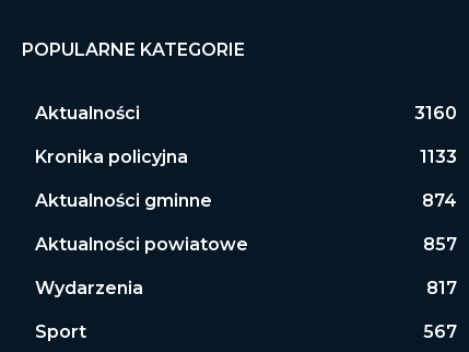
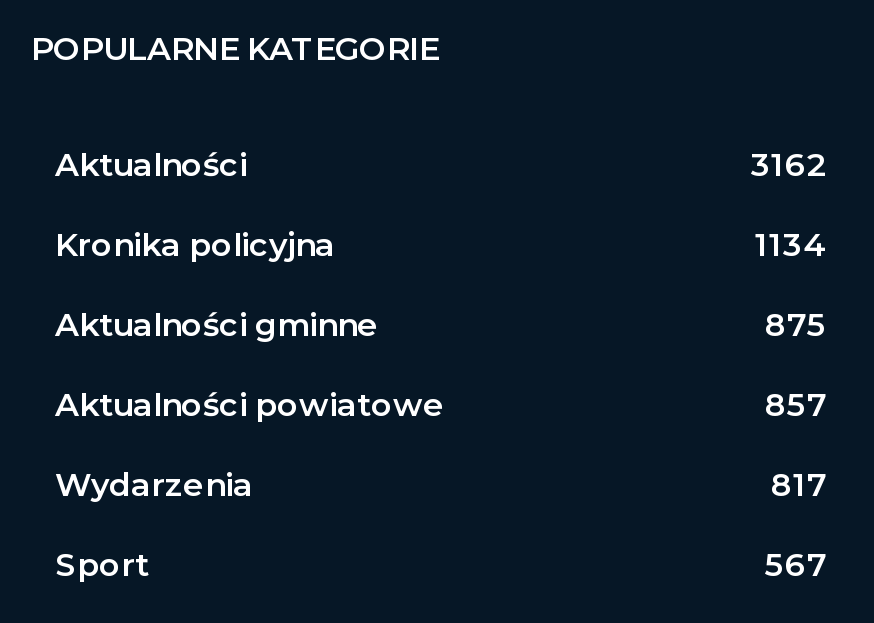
[414,103,457,123] 3160 -> [751,146,827,184] 3162
[420,146,457,167] 1133 -> [755,226,827,264] 1134
[422,190,457,211] 874 -> [765,306,827,344] 875

